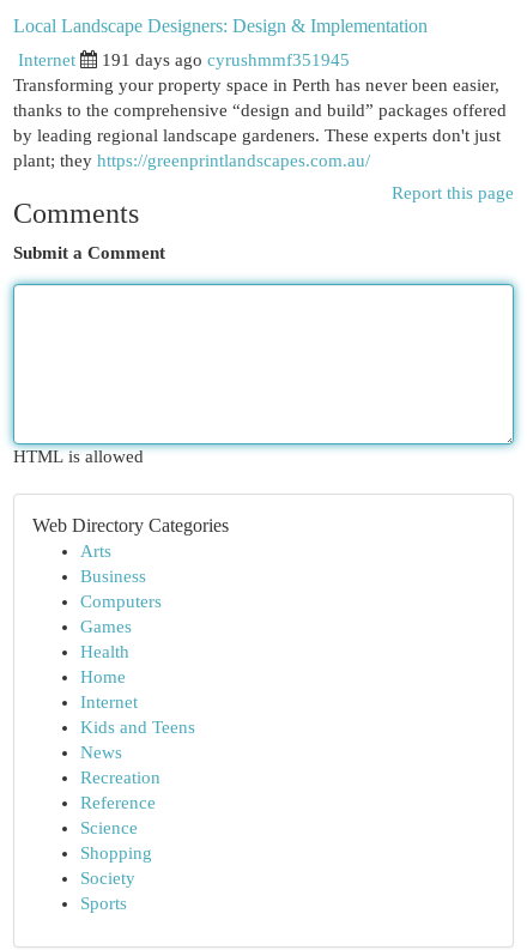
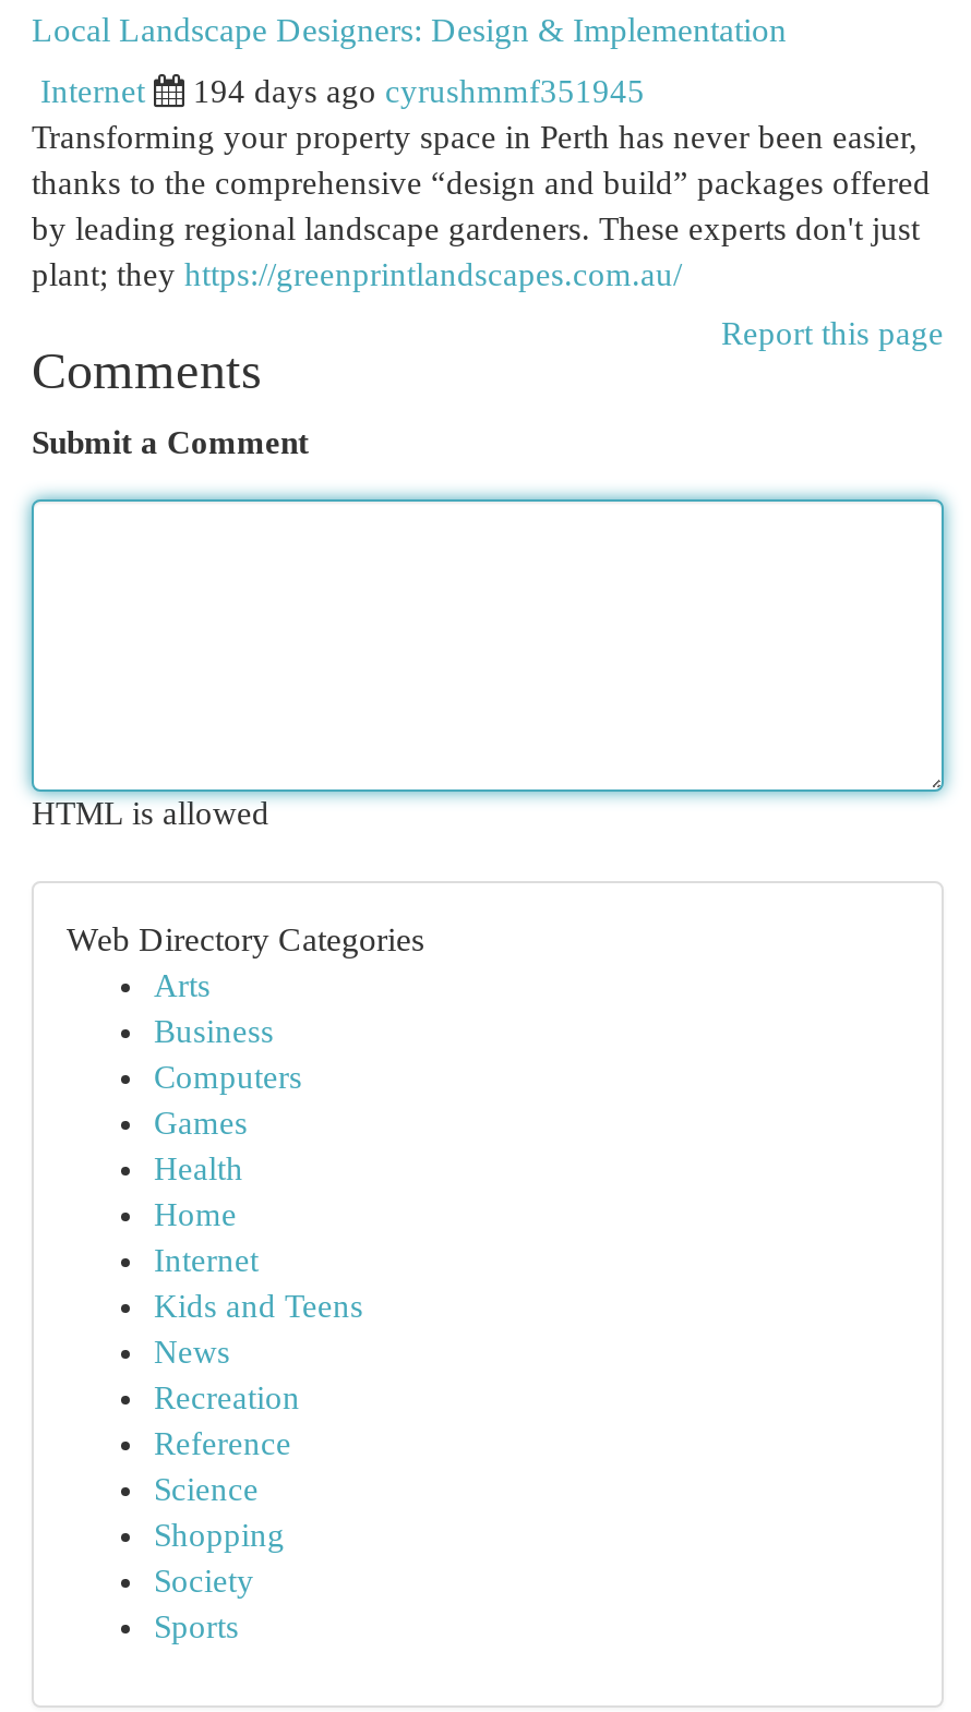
[102,50,350,69] 191 days ago cyrushmmf351945 -> [193,74,645,109] 194 days ago cyrushmmf351945

